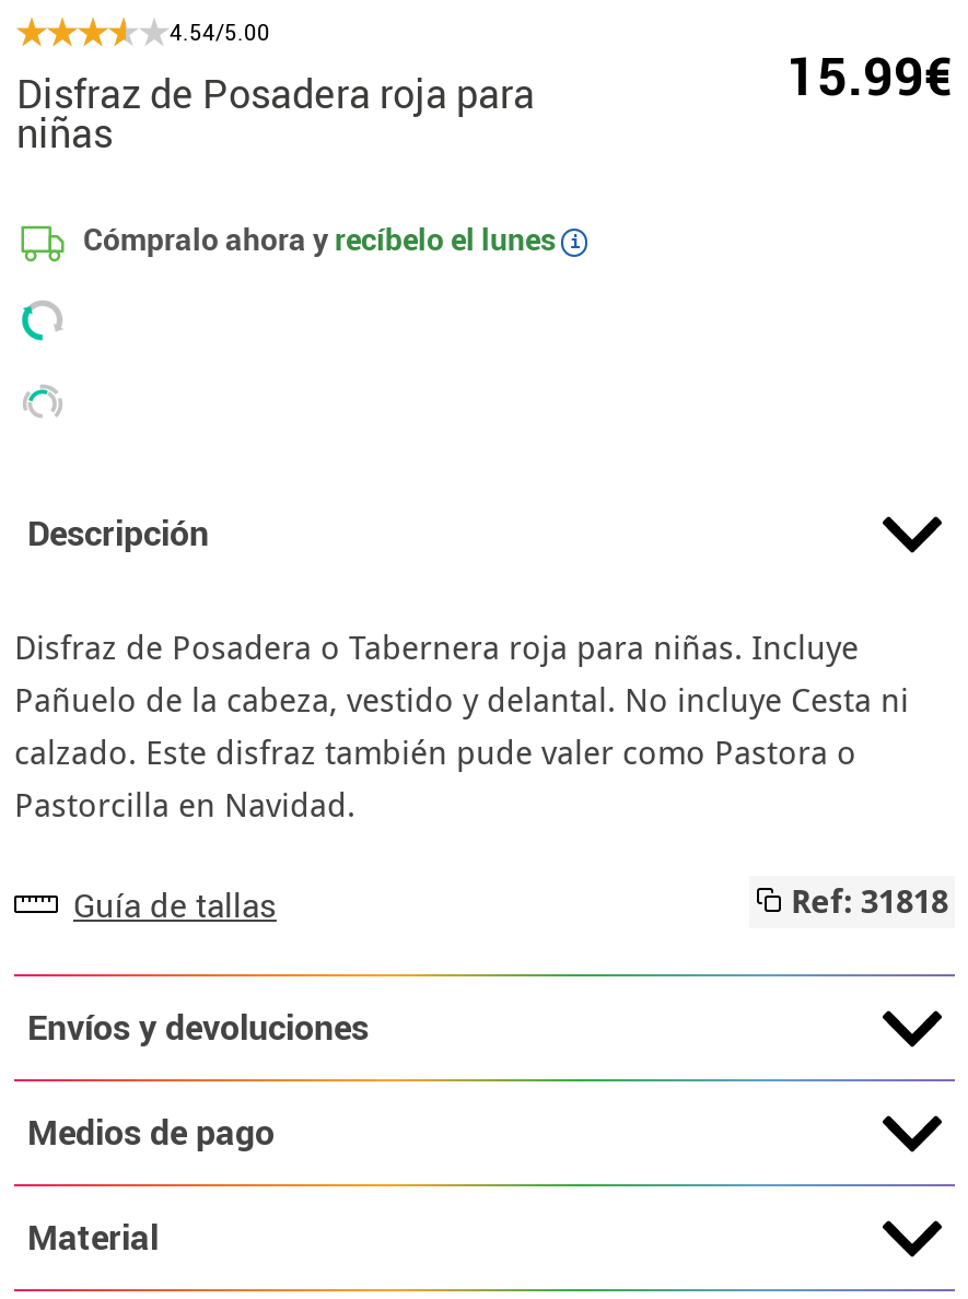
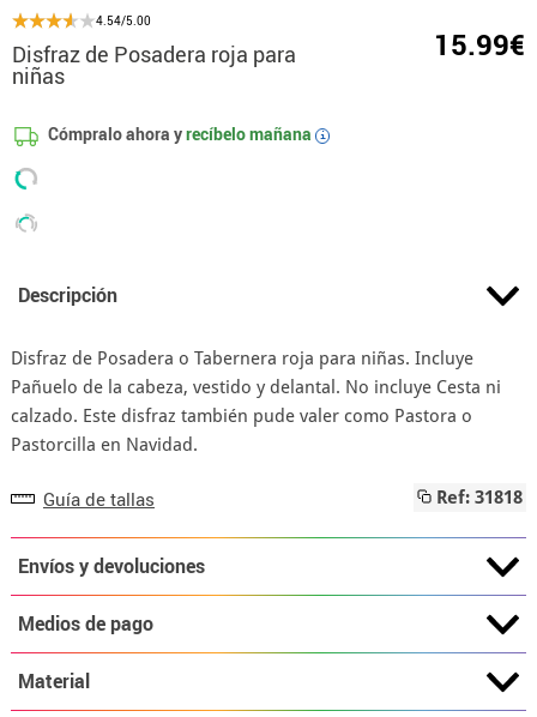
[77,218,556,259] Cómpralo ahora y recíbelo el lunes -> [45,122,312,145] Cómpralo ahora y recíbelo mañana

